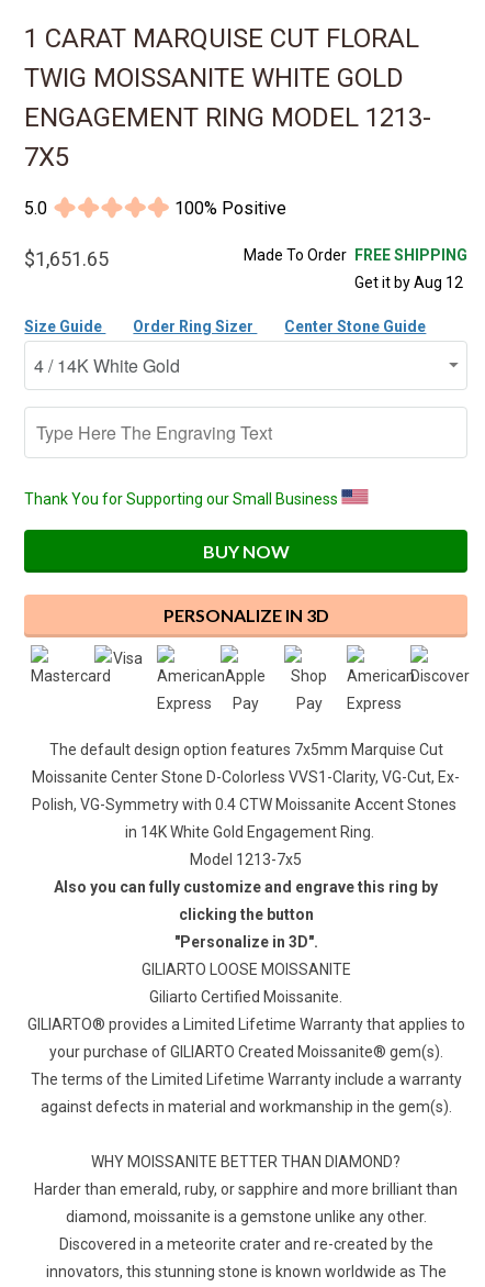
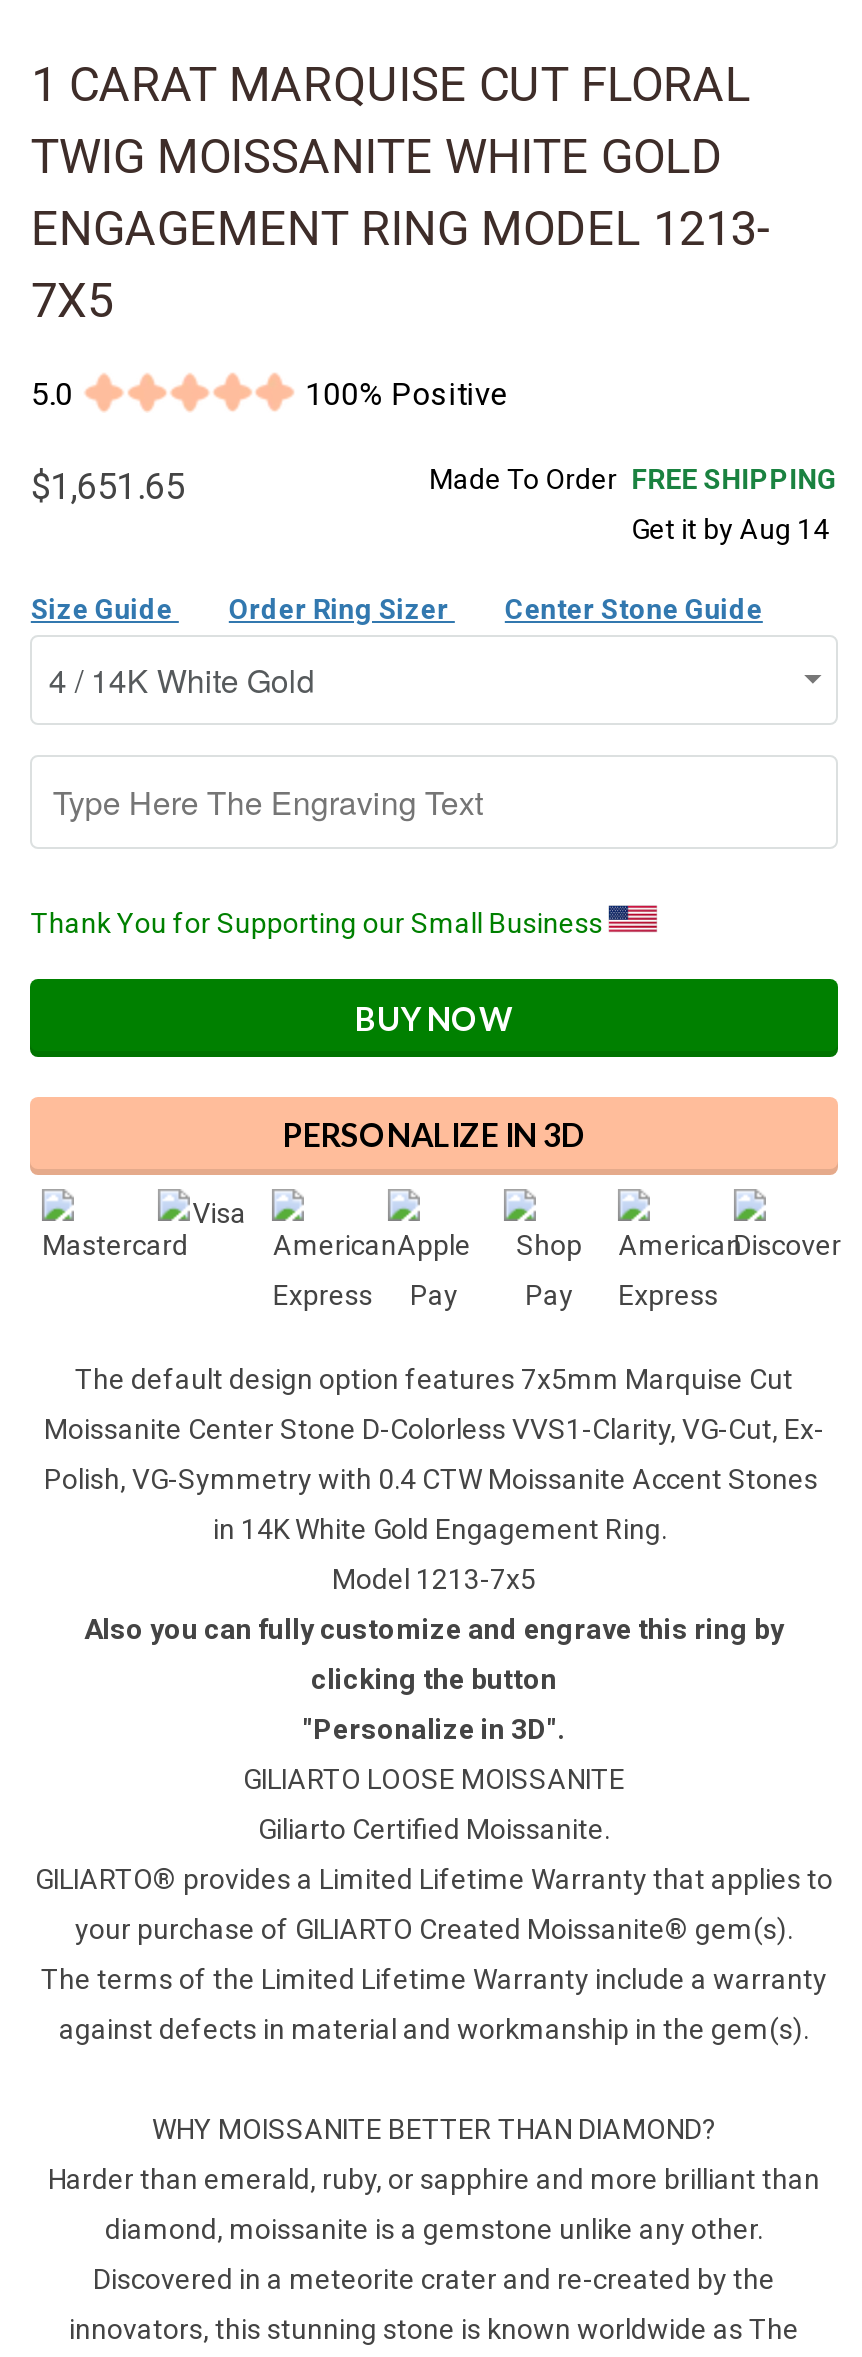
[354,274,463,291] Get it by Aug 12 -> [631,513,829,545] Get it by Aug 14

